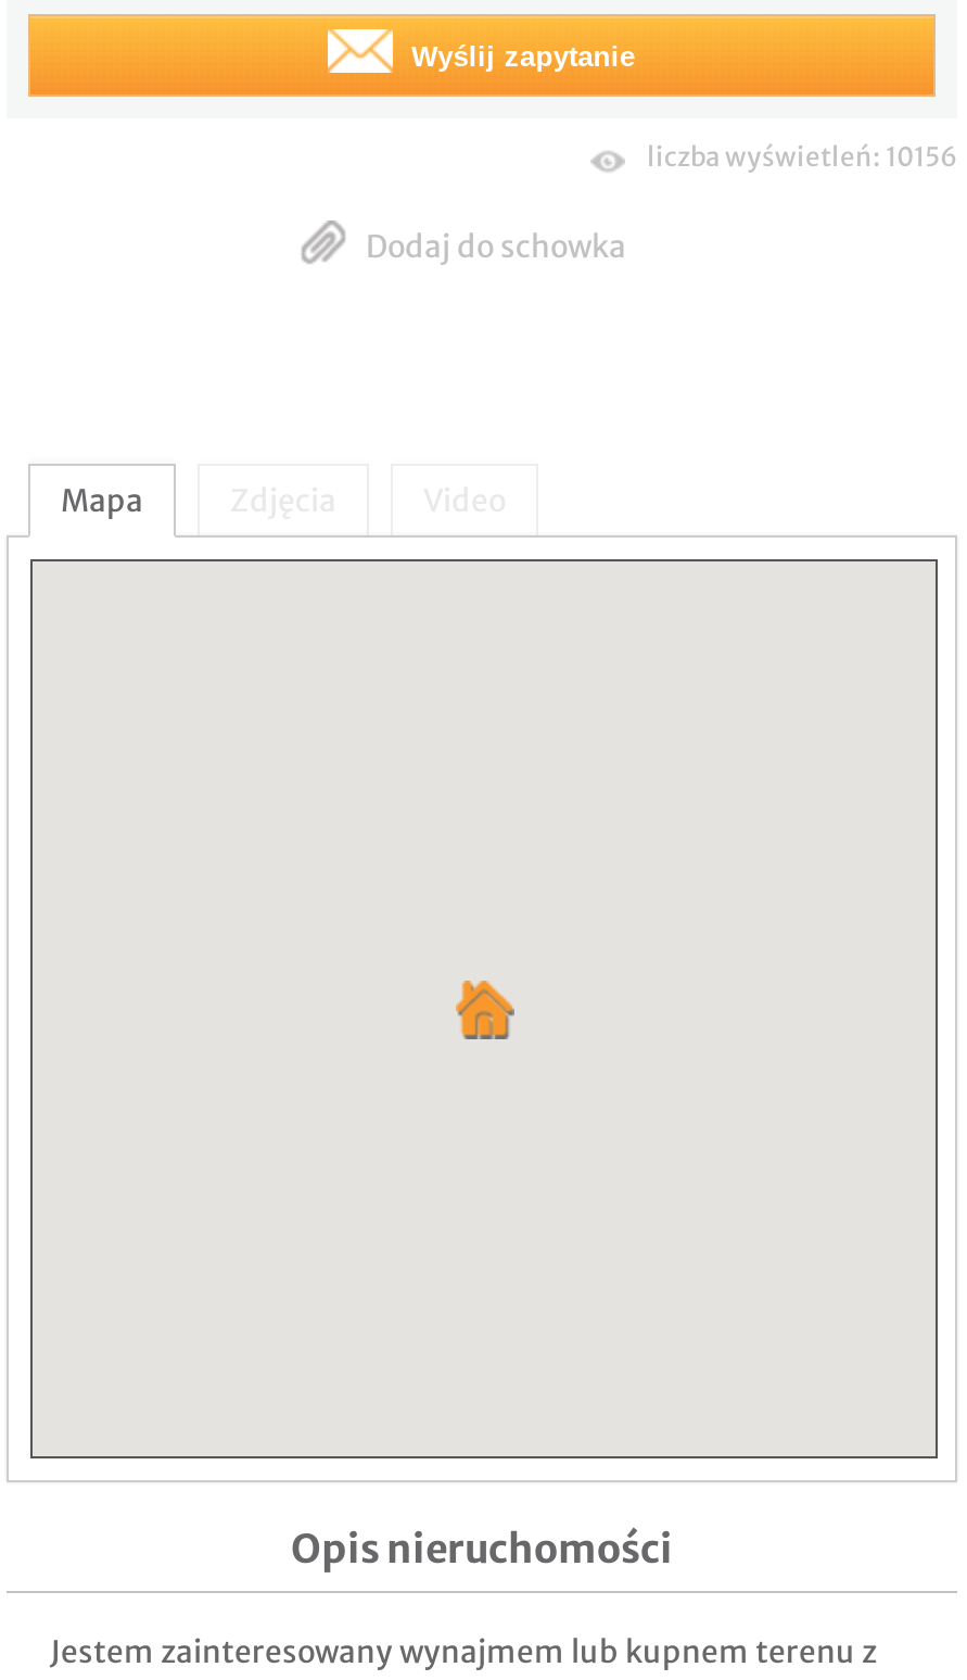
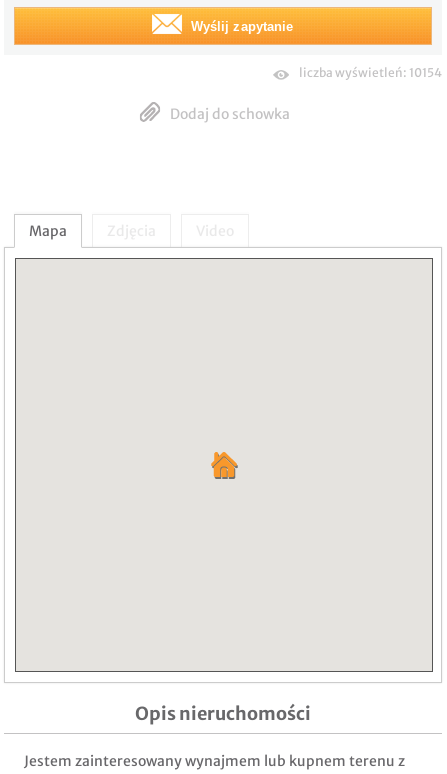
[647,140,957,173] liczba wyświetleń: 10156 -> [299,65,442,80] liczba wyświetleń: 10154

